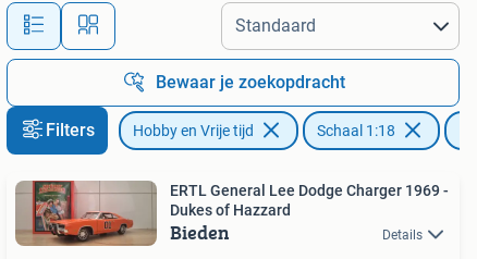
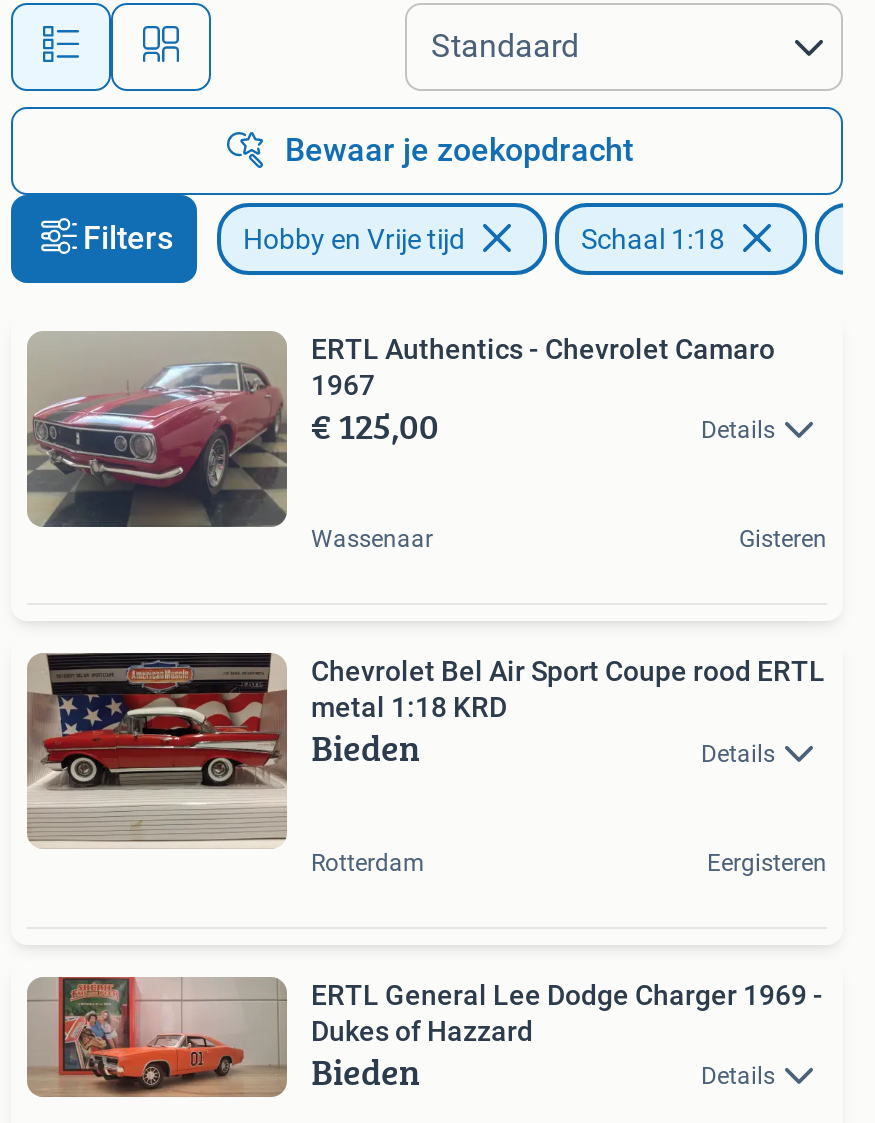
none -> [25,333,775,529] [image] | ERTL Authentics - Chevrolet Camaro | 1967 | € 125,00 | Details
none -> [25,651,825,849] [image] | Chevrolet Bel Air Sport Coupe rood ERTL | metal 1:18 KRD | Bieden | Details
none -> [311,526,827,554] Wassenaar | Gisteren
none -> [311,848,827,876] Rotterdam | Eergisteren

